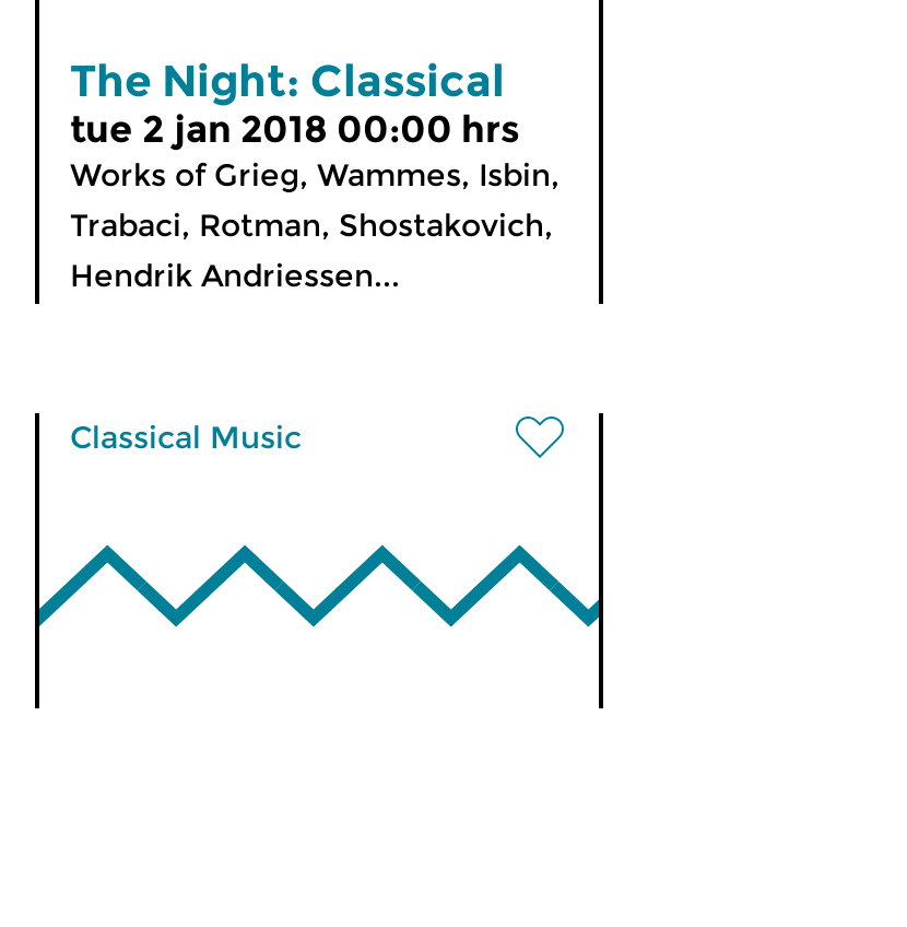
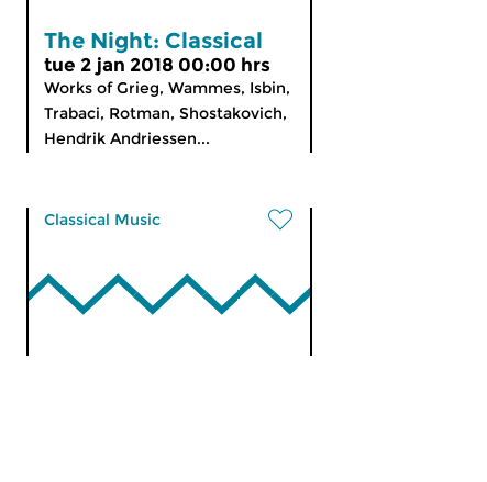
[37,542,601,630] [image] -> [27,272,311,316] [image]

